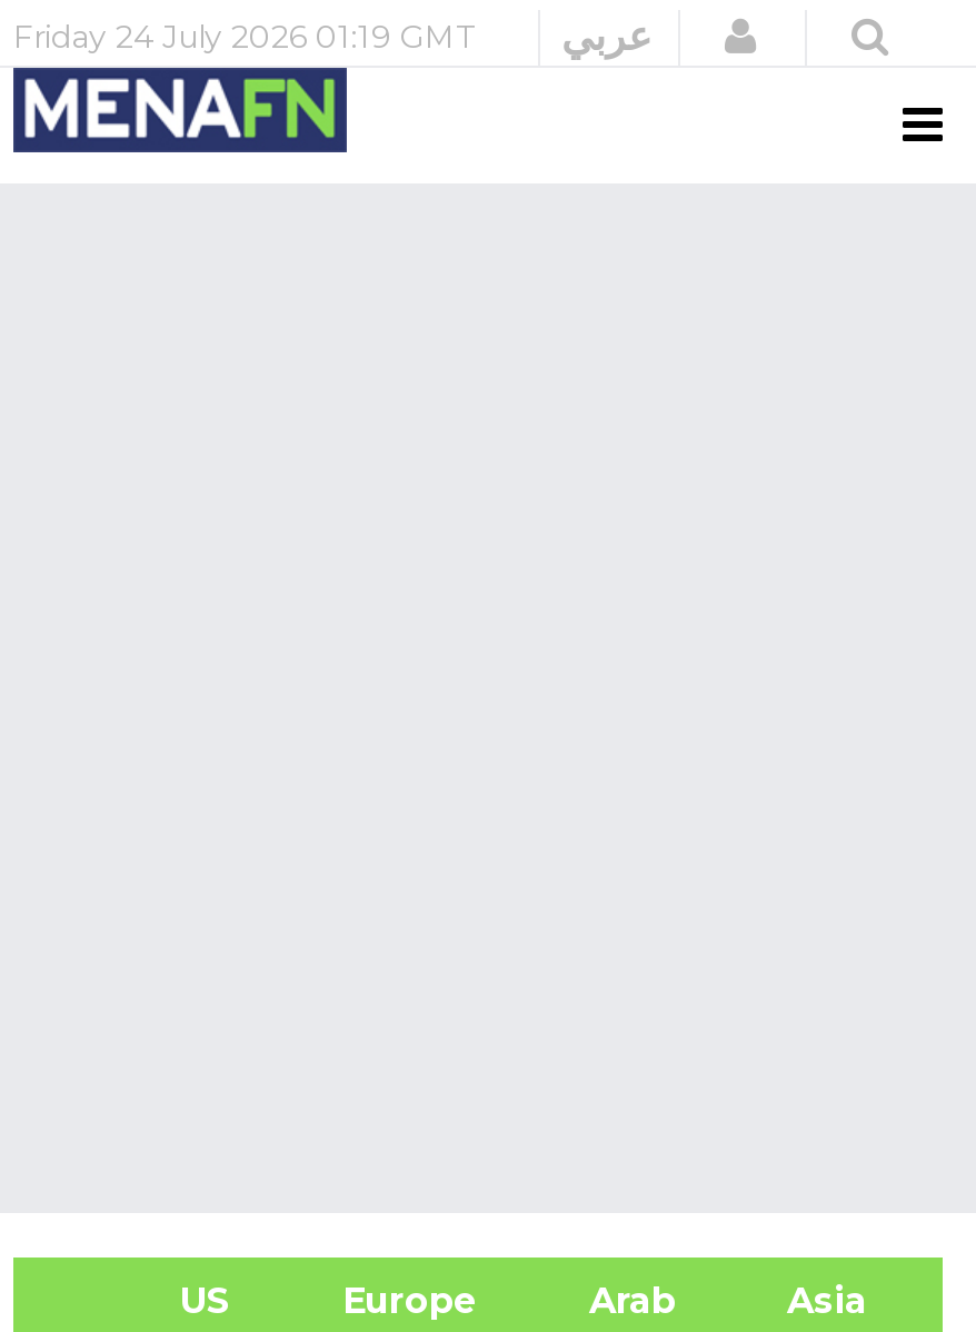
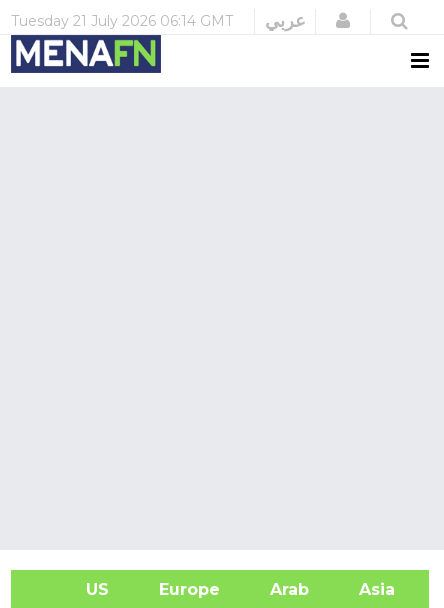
[13,17,474,57] Friday 24 July 2026 01:19 GMT -> [11,12,233,30] Tuesday 21 July 2026 06:14 GMT

